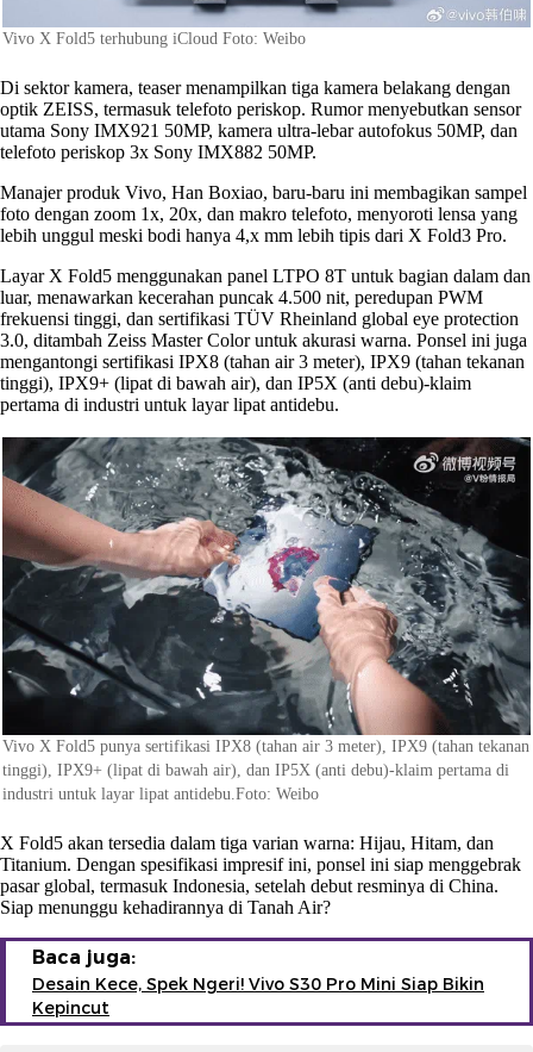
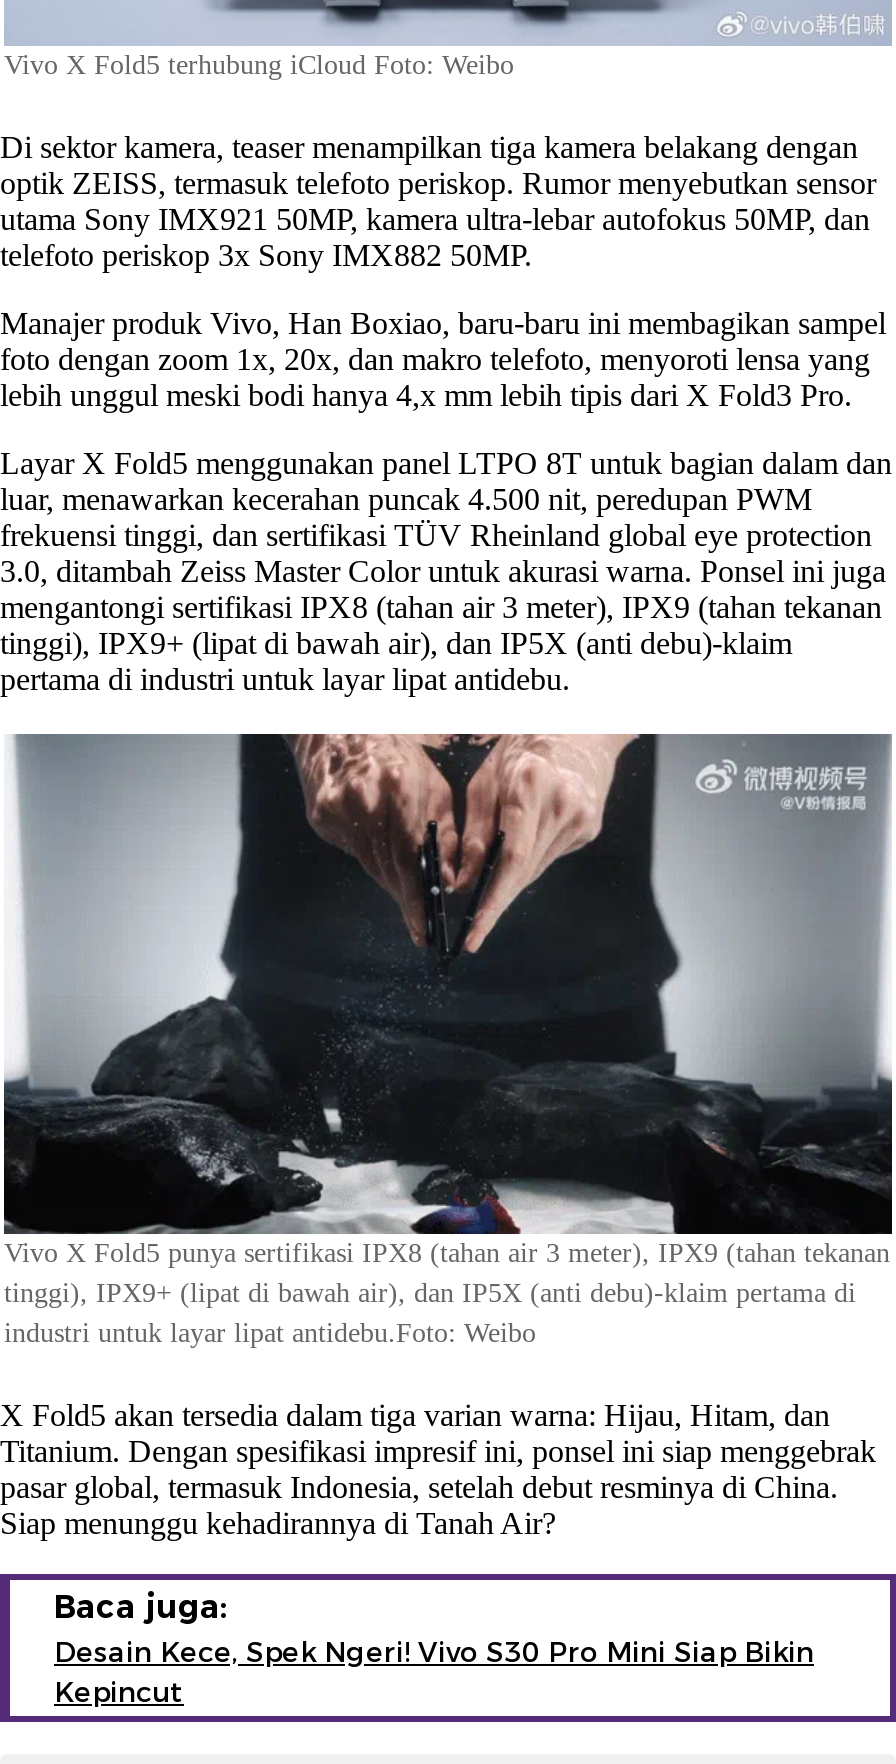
[4,436,529,734] [image] -> [6,732,890,1232] [image]

